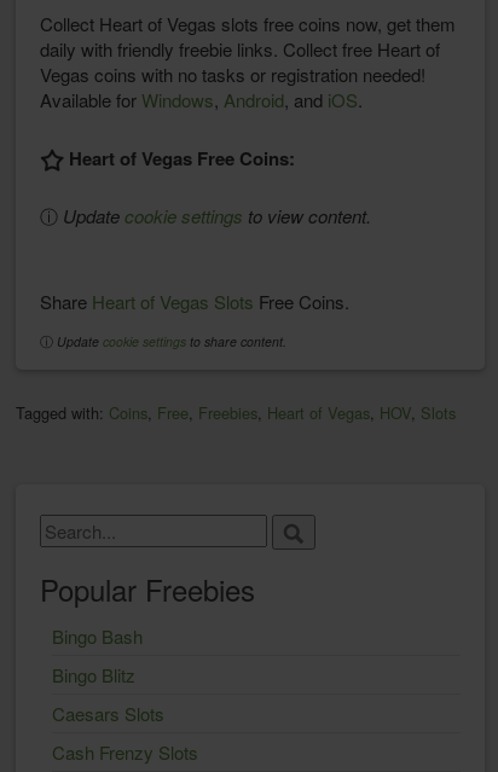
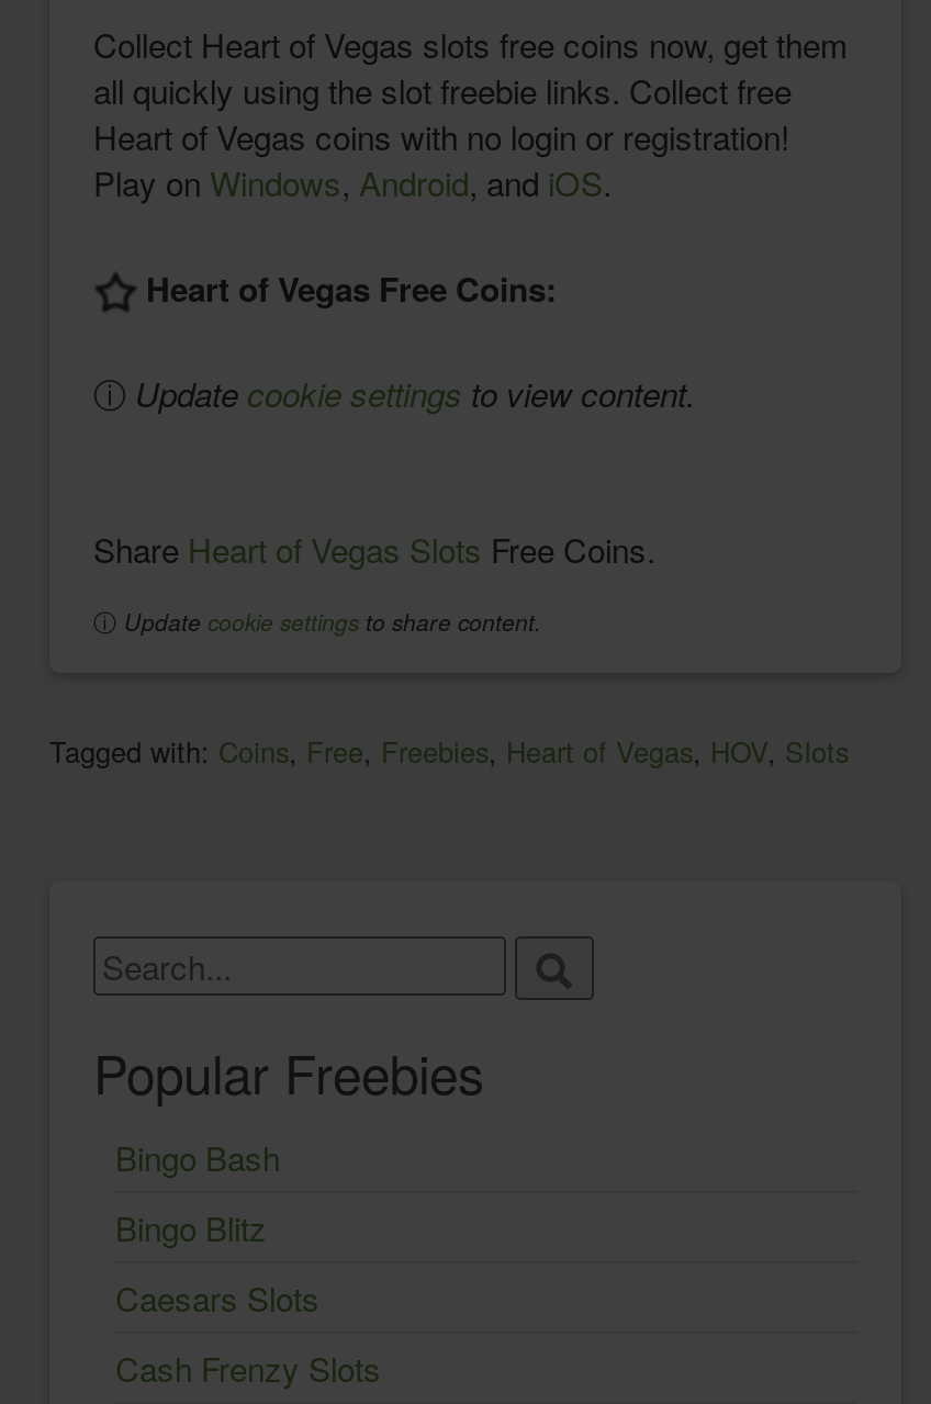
[40,36,440,112] daily with friendly freebie links. Collect free Heart of | Vegas coins with no tasks or registration needed! | Available for Windows, Android, andiOS. -> [93,66,792,204] all quickly using the slot freebie links. Collect free | Heart of Vegas coins with no login or registration! | Play on Windows, Android, andiOS.

